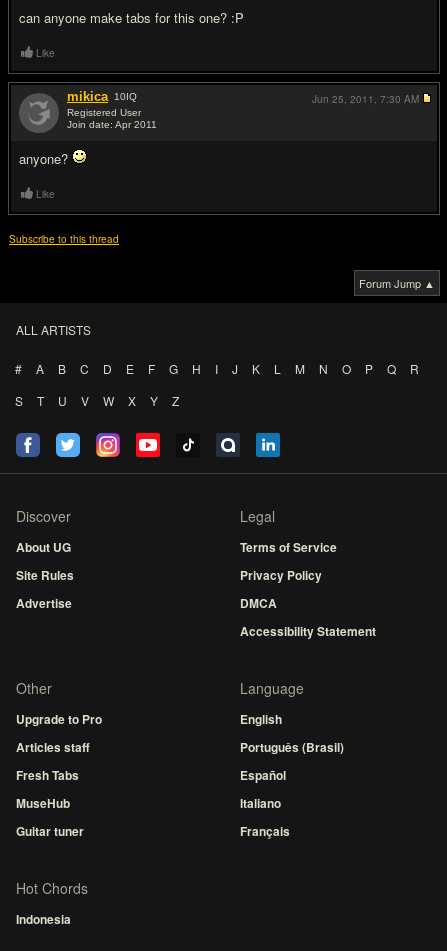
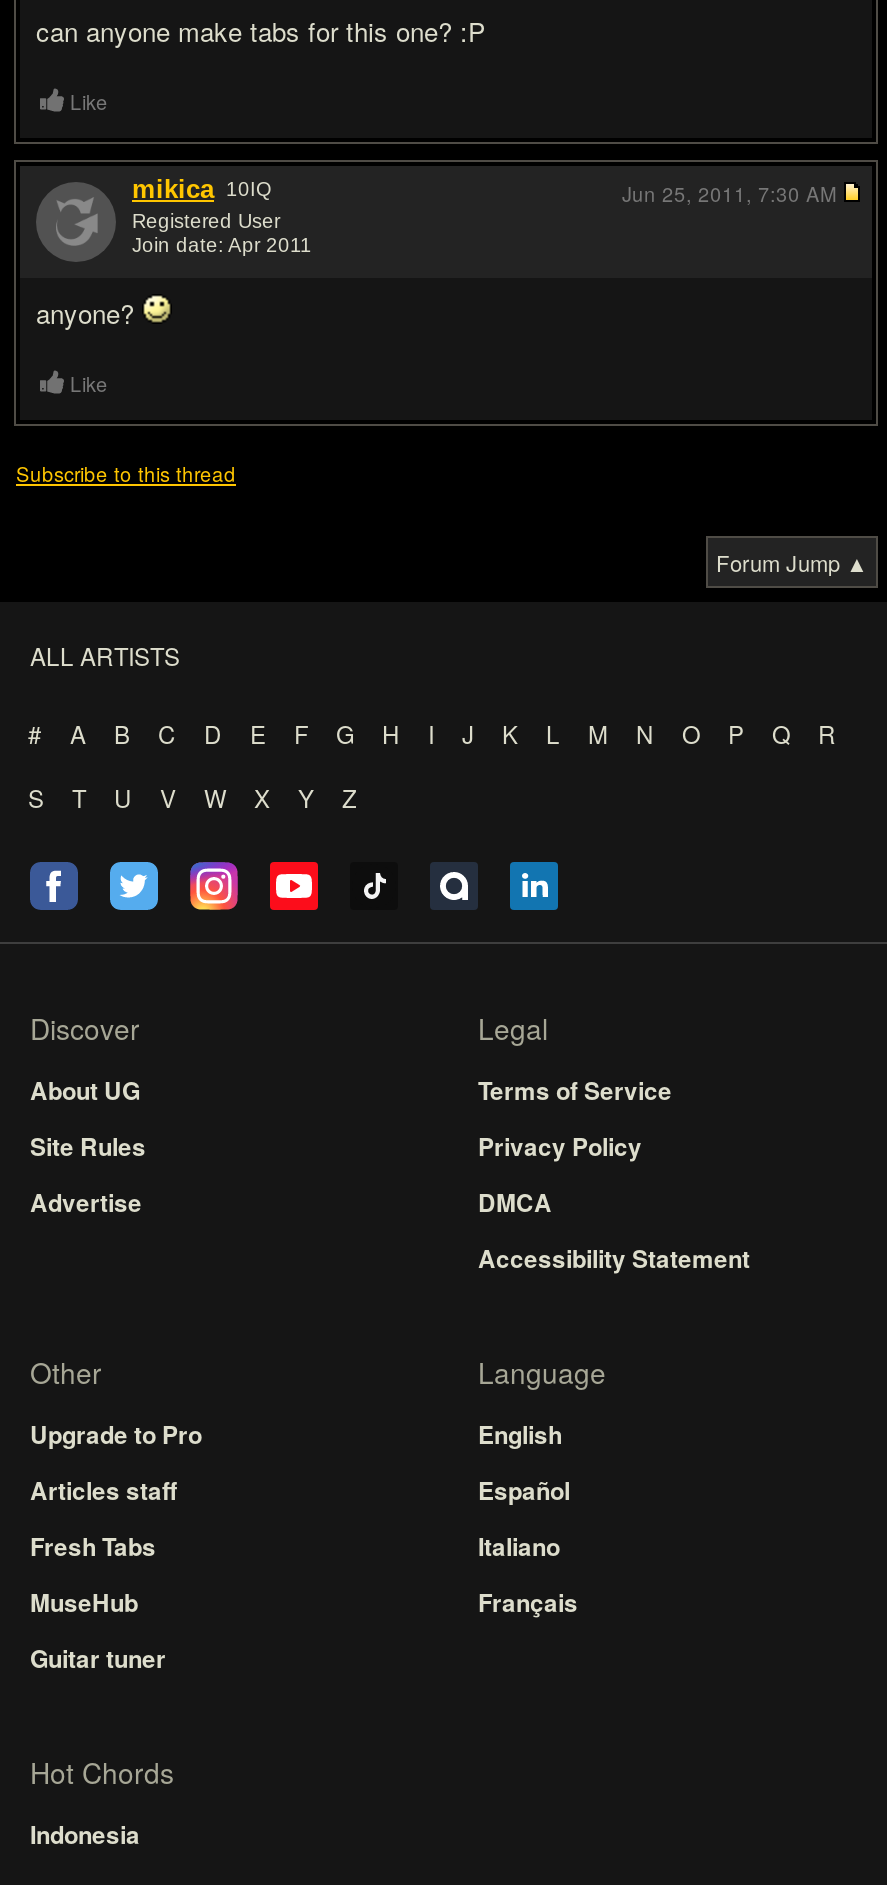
[240,738,344,756] Português (Brasil) -> none
moved [240,766,290,840] -> [478,1472,578,1620]: Español | Italiano | Français

